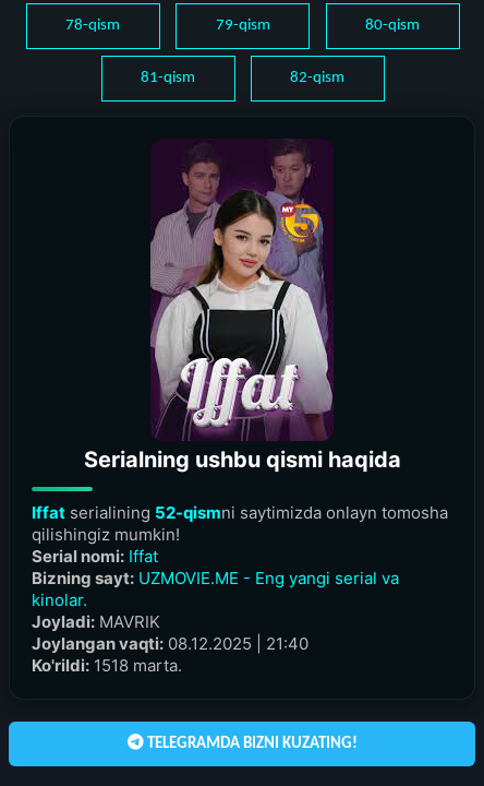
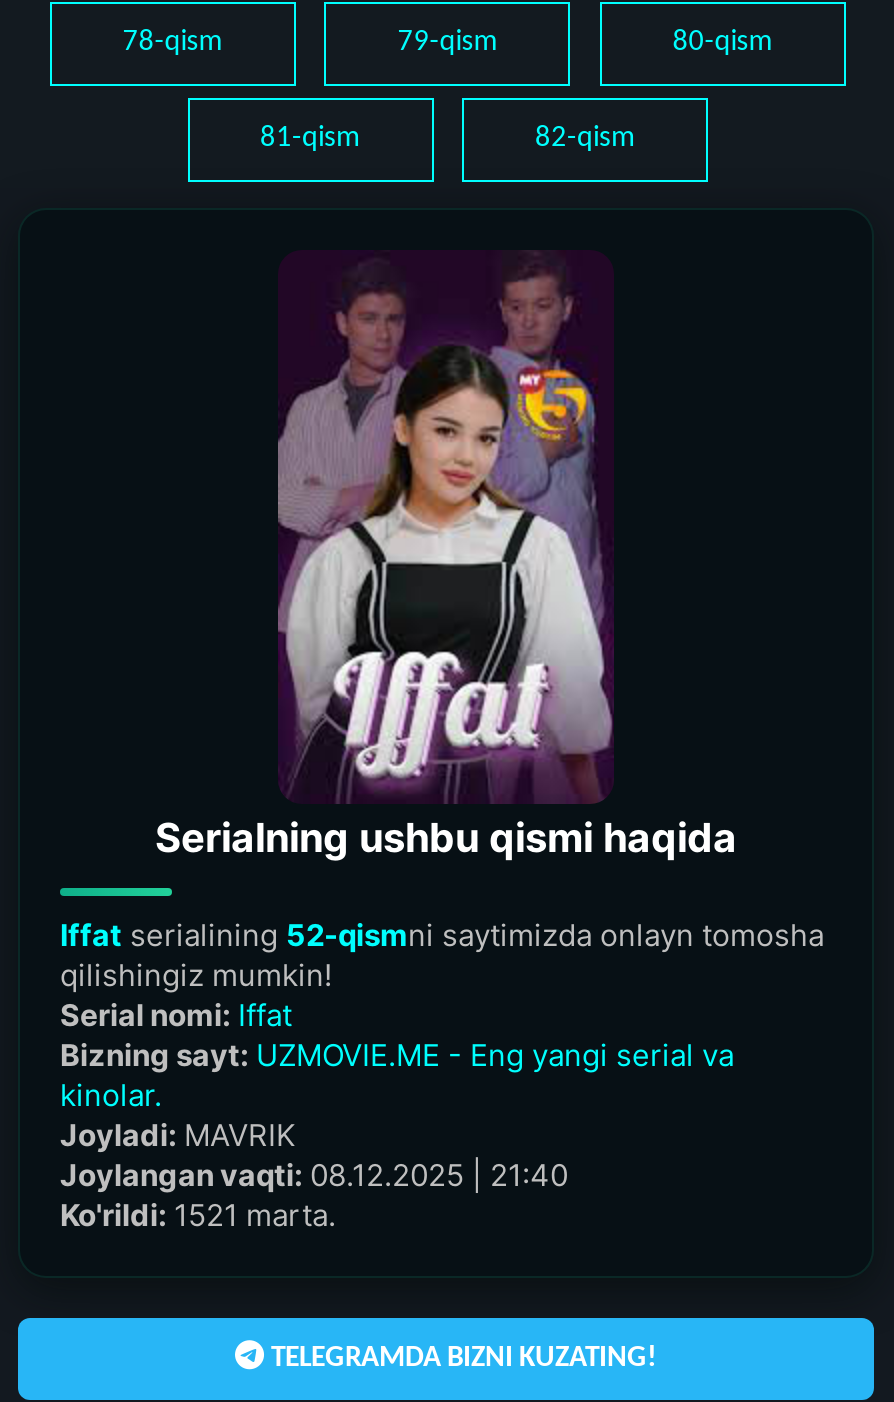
[32,655,182,676] Ko'rildi: 1518 marta. -> [60,1196,336,1234] Ko'rildi: 1521 marta.

